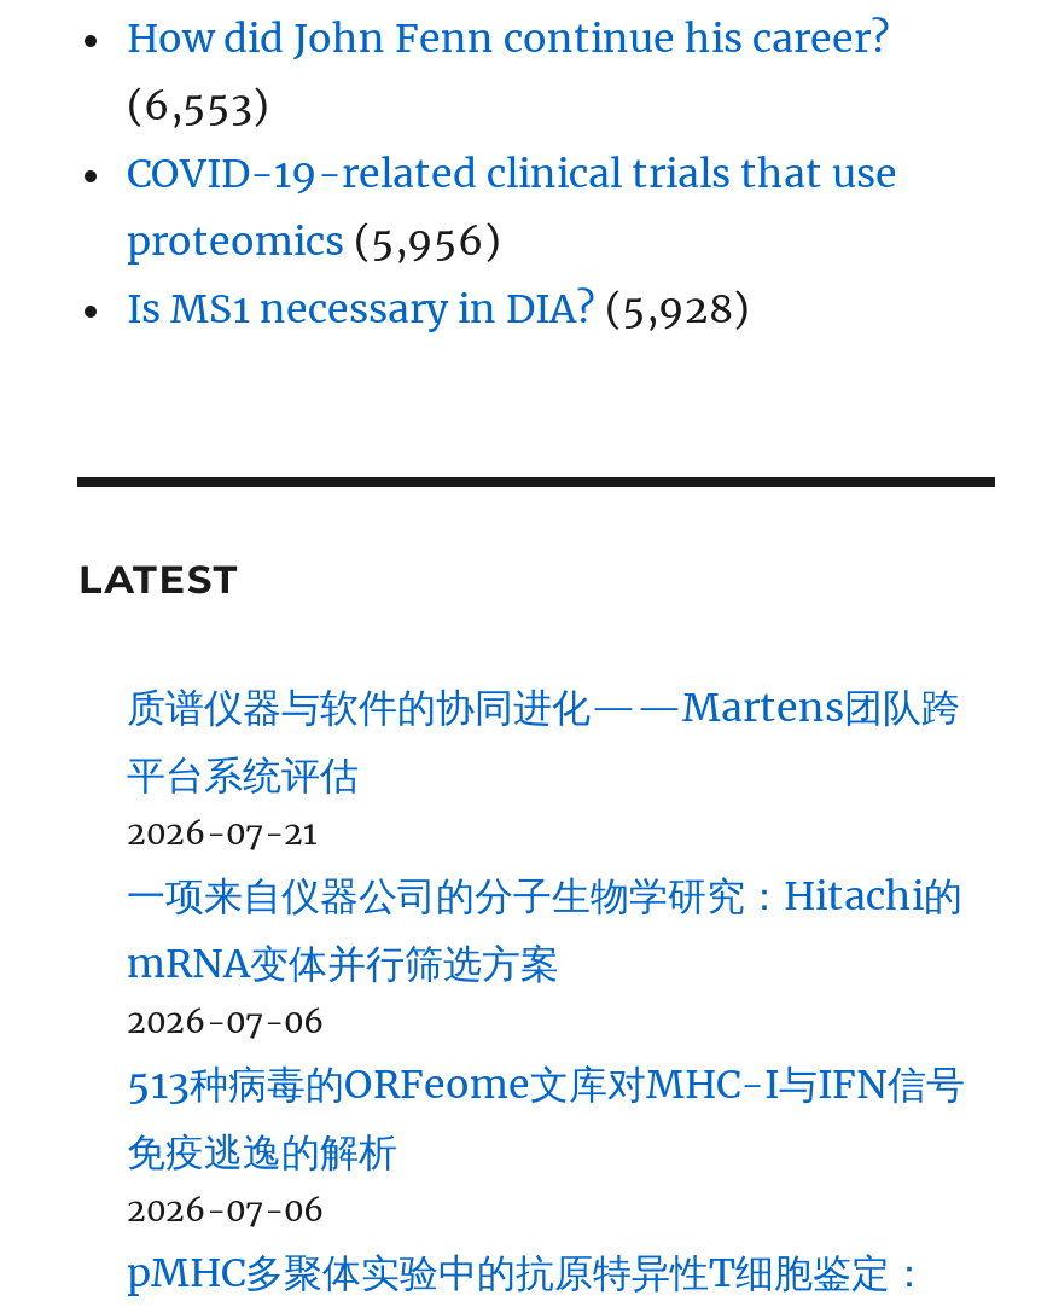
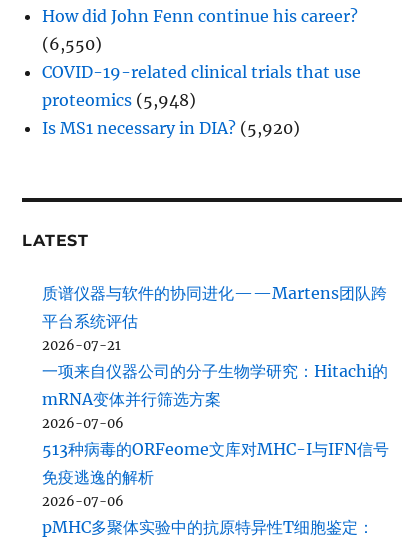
[127,80,269,129] (6,553) -> [42,34,102,54] (6,550)
[127,216,501,264] proteomics (5,956) -> [42,90,196,110] proteomics (5,948)
[127,283,750,332] Is MS1 necessary in DIA? (5,928) -> [42,118,300,138] Is MS1 necessary in DIA? (5,920)

